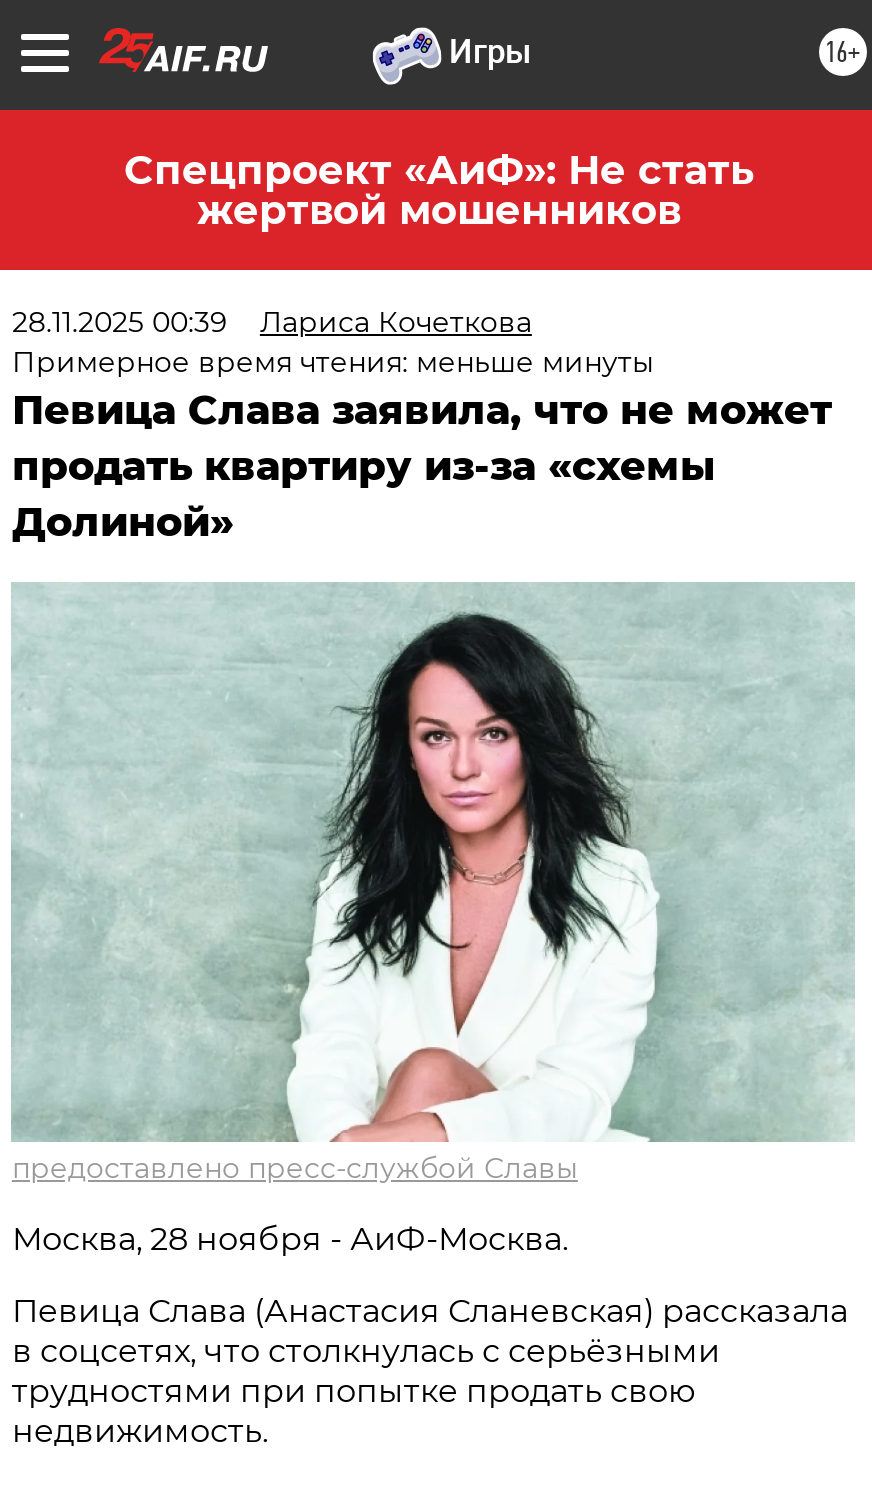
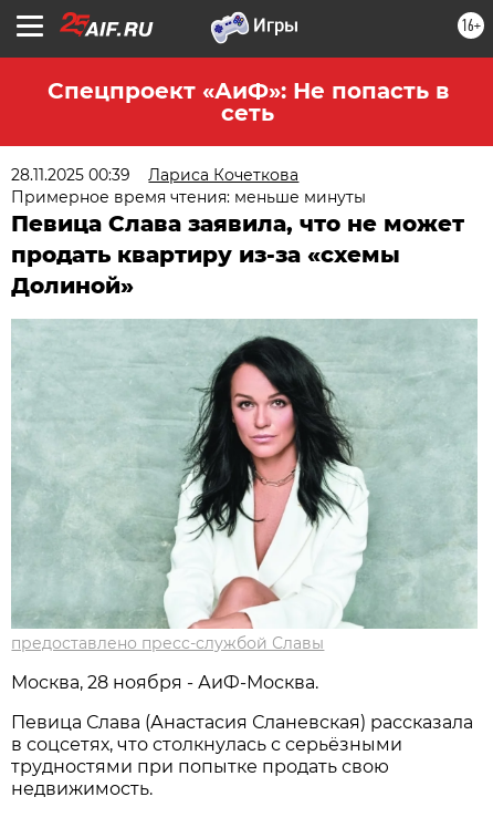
[124,146,754,234] Спецпроект «АиФ»: Не стать | жертвой мошенников -> [47,77,448,126] Спецпроект «АиФ»: Не попасть в | сеть

